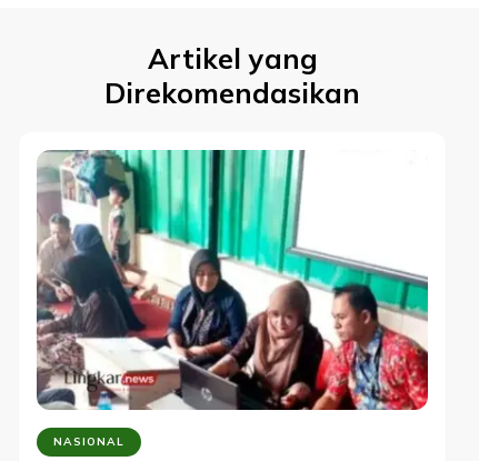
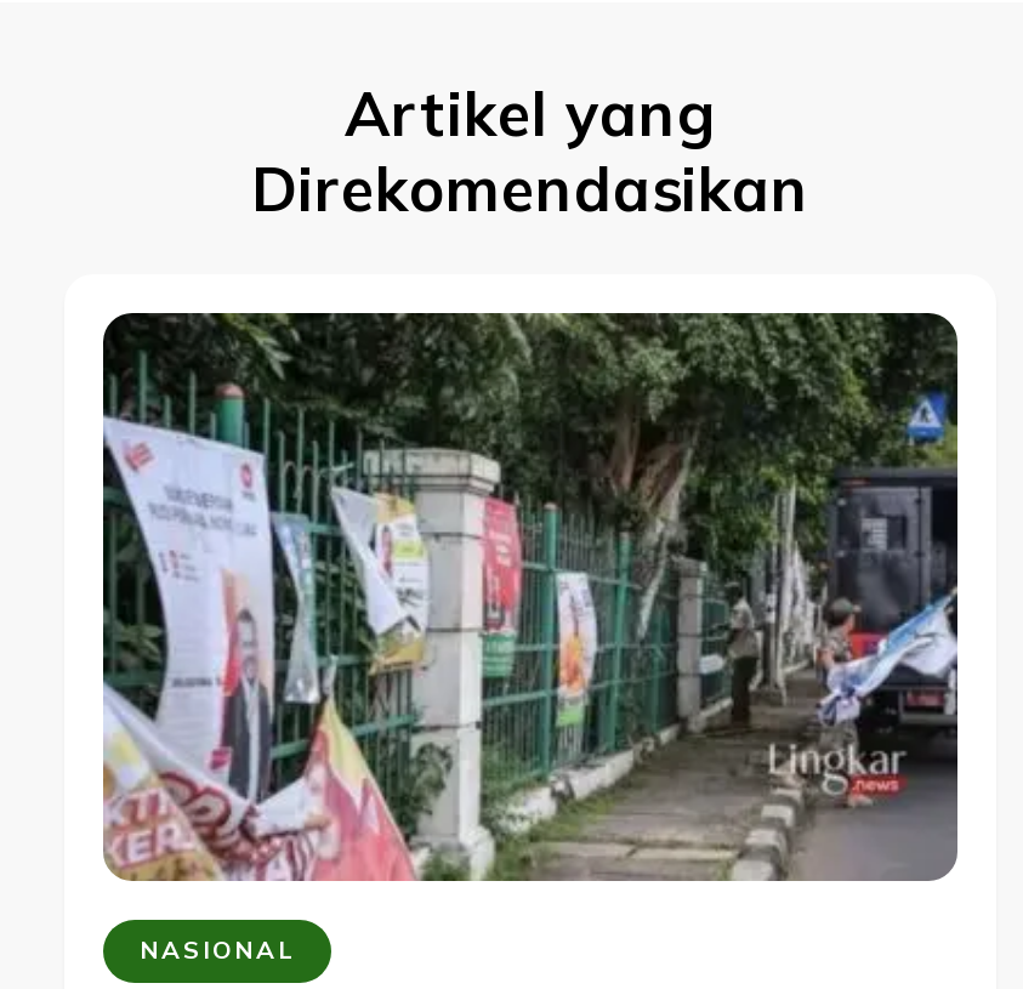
[36,149,429,411] [image] -> [101,311,960,883] [image]

